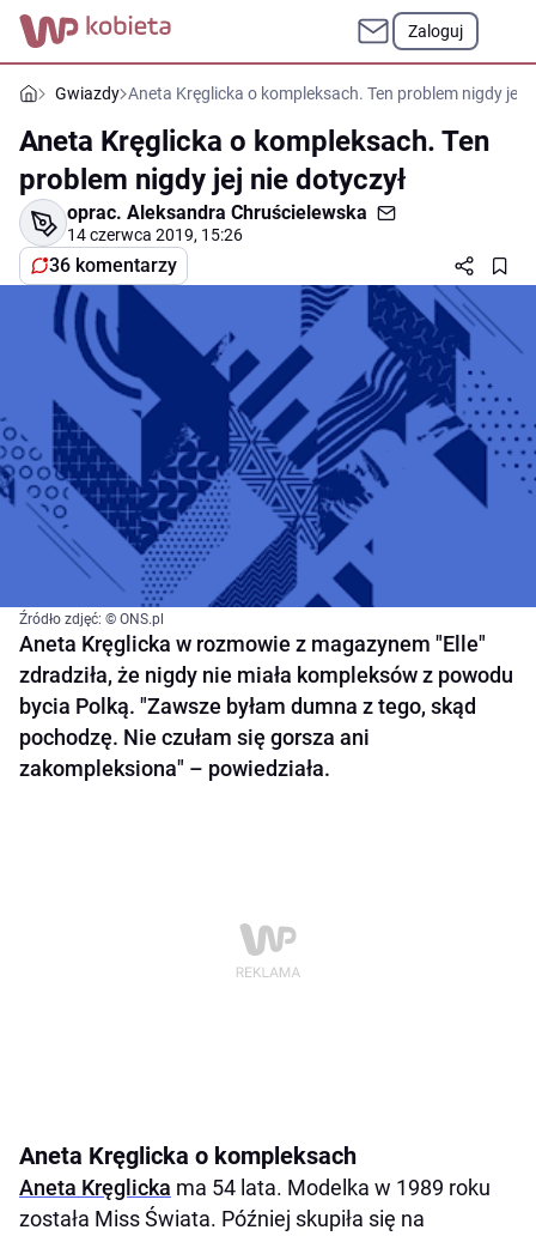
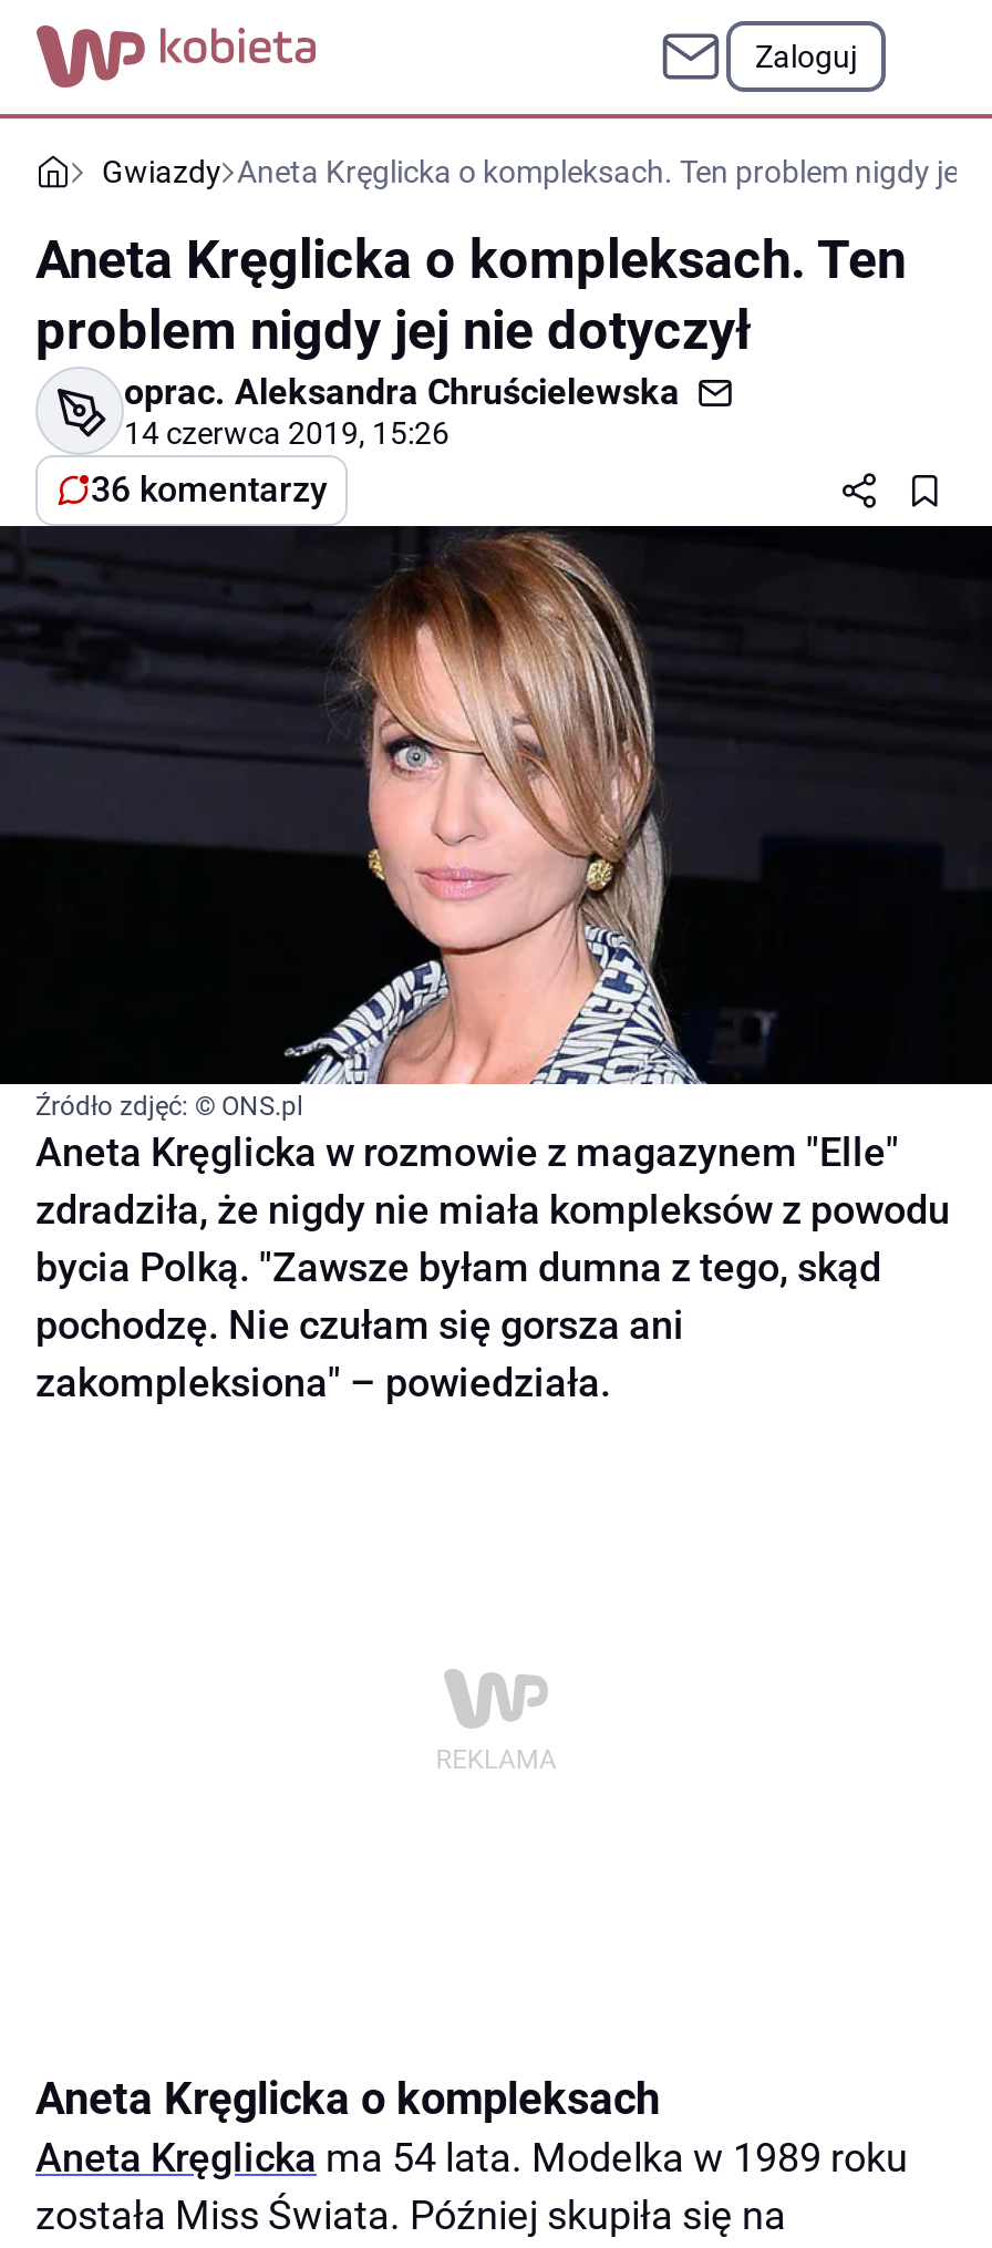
[4,284,532,608] [image] -> [7,524,985,1086] [image]

